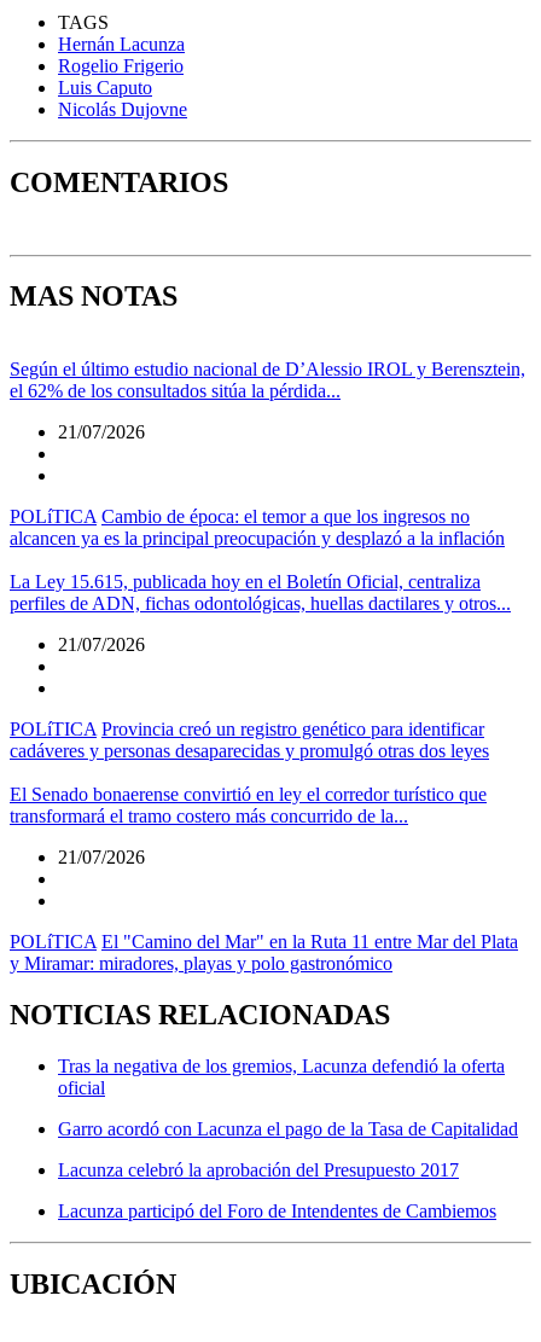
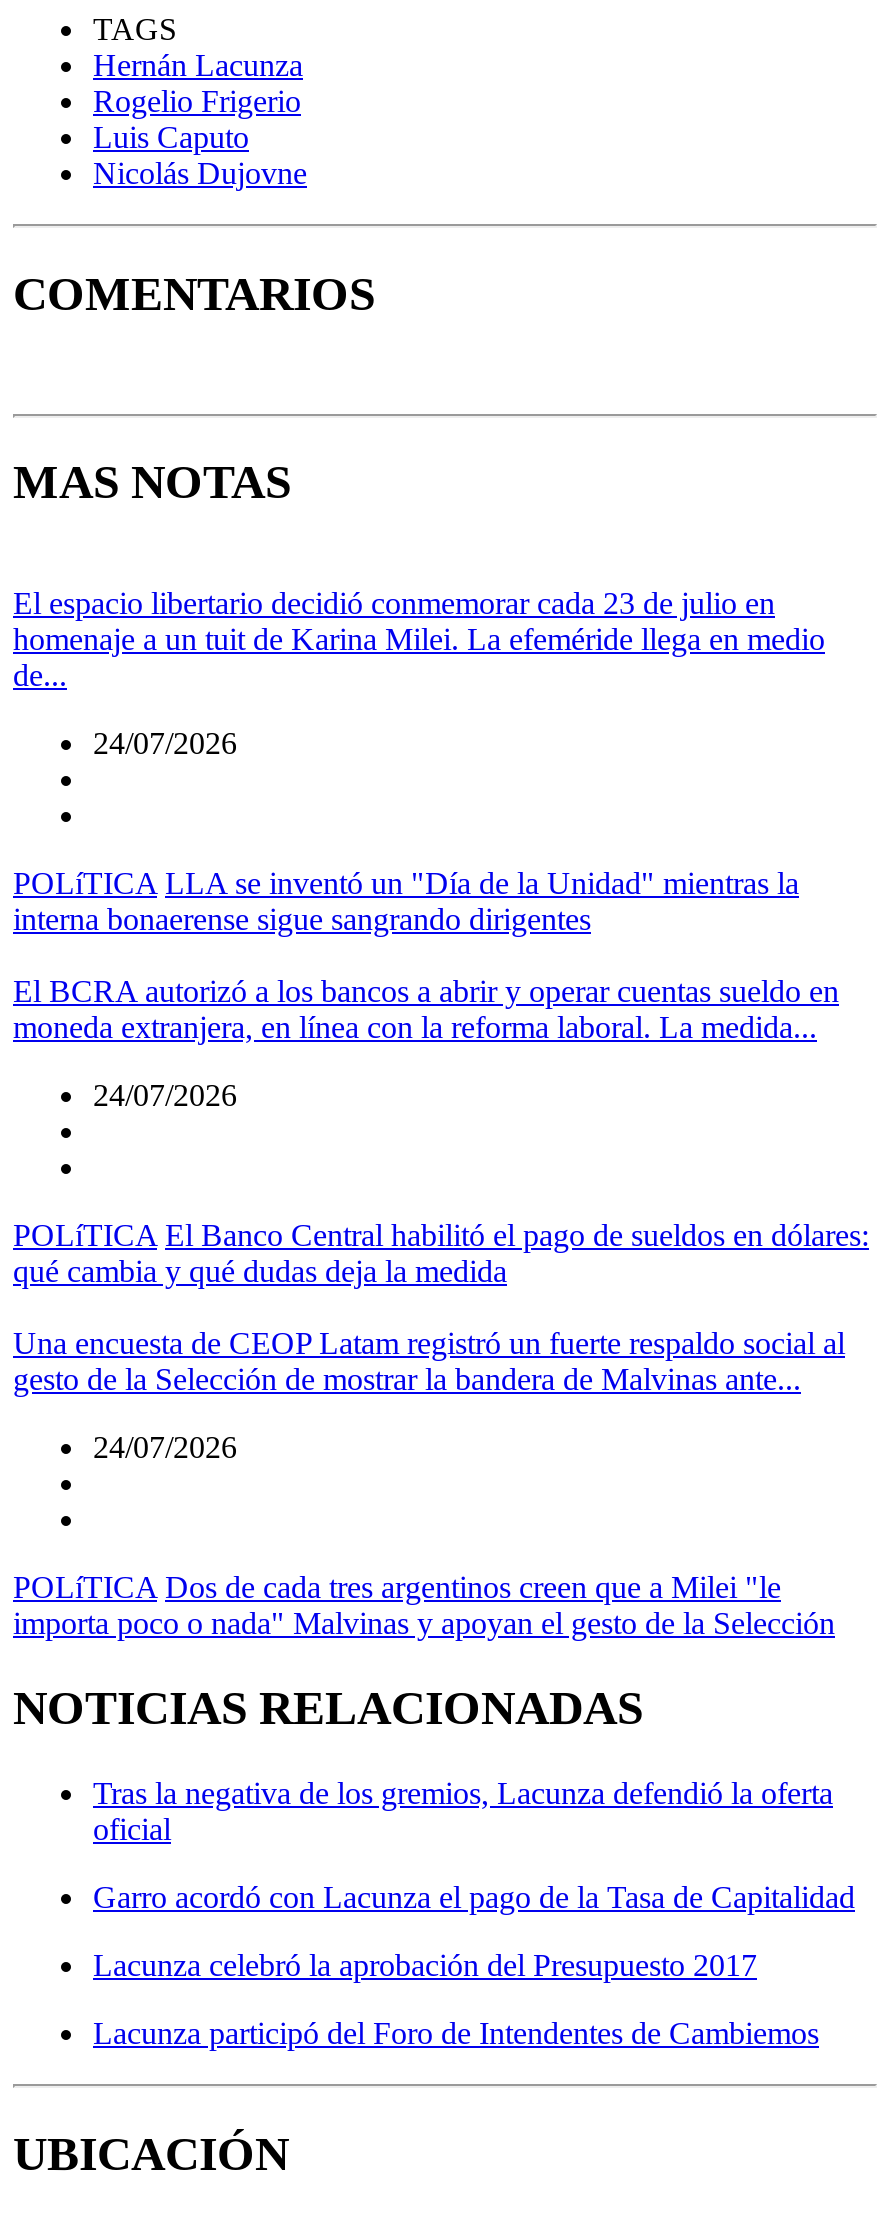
[10,359,525,401] Según el último estudio nacional de D’Alessio IROL y Berensztein, | el 62% de los consultados sitúa la pérdida... -> [13,587,825,693] El espacio libertario decidió conmemorar cada 23 de julio en | homenaje a un tuit de Karina Milei. La efeméride llega en medio | de...
[58,422,145,442] 21/07/2026 -> [93,727,237,761] 24/07/2026
[10,506,505,549] POLíTICA Cambio de época: el temor a que los ingresos no | alcancen ya es la principal preocupación y desplazó a la inflación -> [13,867,799,937] POLíTICA LLA se inventó un "Día de la Unidad" mientras la | interna bonaerense sigue sangrando dirigentes
[10,572,511,614] La Ley 15.615, publicada hoy en el Boletín Oficial, centraliza | perfiles de ADN, fichas odontológicas, huellas dactilares y otros... -> [13,975,839,1045] El BCRA autorizó a los bancos a abrir y operar cuentas sueldo en | moneda extranjera, en línea con la reforma laboral. La medida...
[58,635,145,655] 21/07/2026 -> [93,1079,237,1113] 24/07/2026
[10,719,489,761] POLíTICA Provincia creó un registro genético para identificar | cadáveres y personas desaparecidas y promulgó otras dos leyes -> [13,1219,869,1289] POLíTICA El Banco Central habilitó el pago de sueldos en dólares: | qué cambia y qué dudas deja la medida
[10,784,487,827] El Senado bonaerense convirtió en ley el corredor turístico que | transformará el tramo costero más concurrido de la... -> [13,1327,845,1397] Una encuesta de CEOP Latam registró un fuerte respaldo social al | gesto de la Selección de mostrar la bandera de Malvinas ante...
[58,847,145,868] 21/07/2026 -> [93,1431,237,1465] 24/07/2026
[10,932,518,974] POLíTICA El "Camino del Mar" en la Ruta 11 entre Mar del Plata | y Miramar: miradores, playas y polo gastronómico -> [13,1571,835,1641] POLíTICA Dos de cada tres argentinos creen que a Milei "le | importa poco o nada" Malvinas y apoyan el gesto de la Selección

